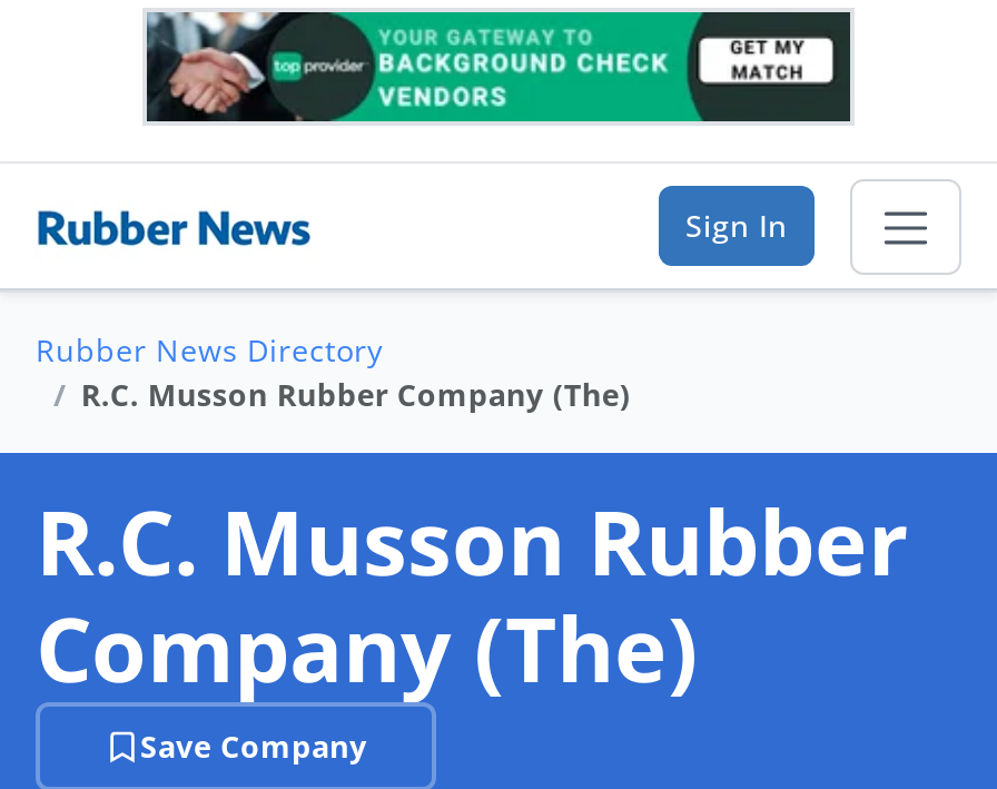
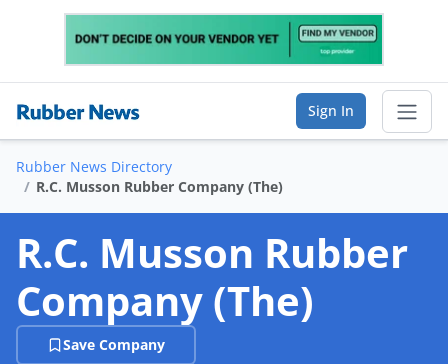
[145,10,852,124] [image] -> [65,14,383,65] [image]

